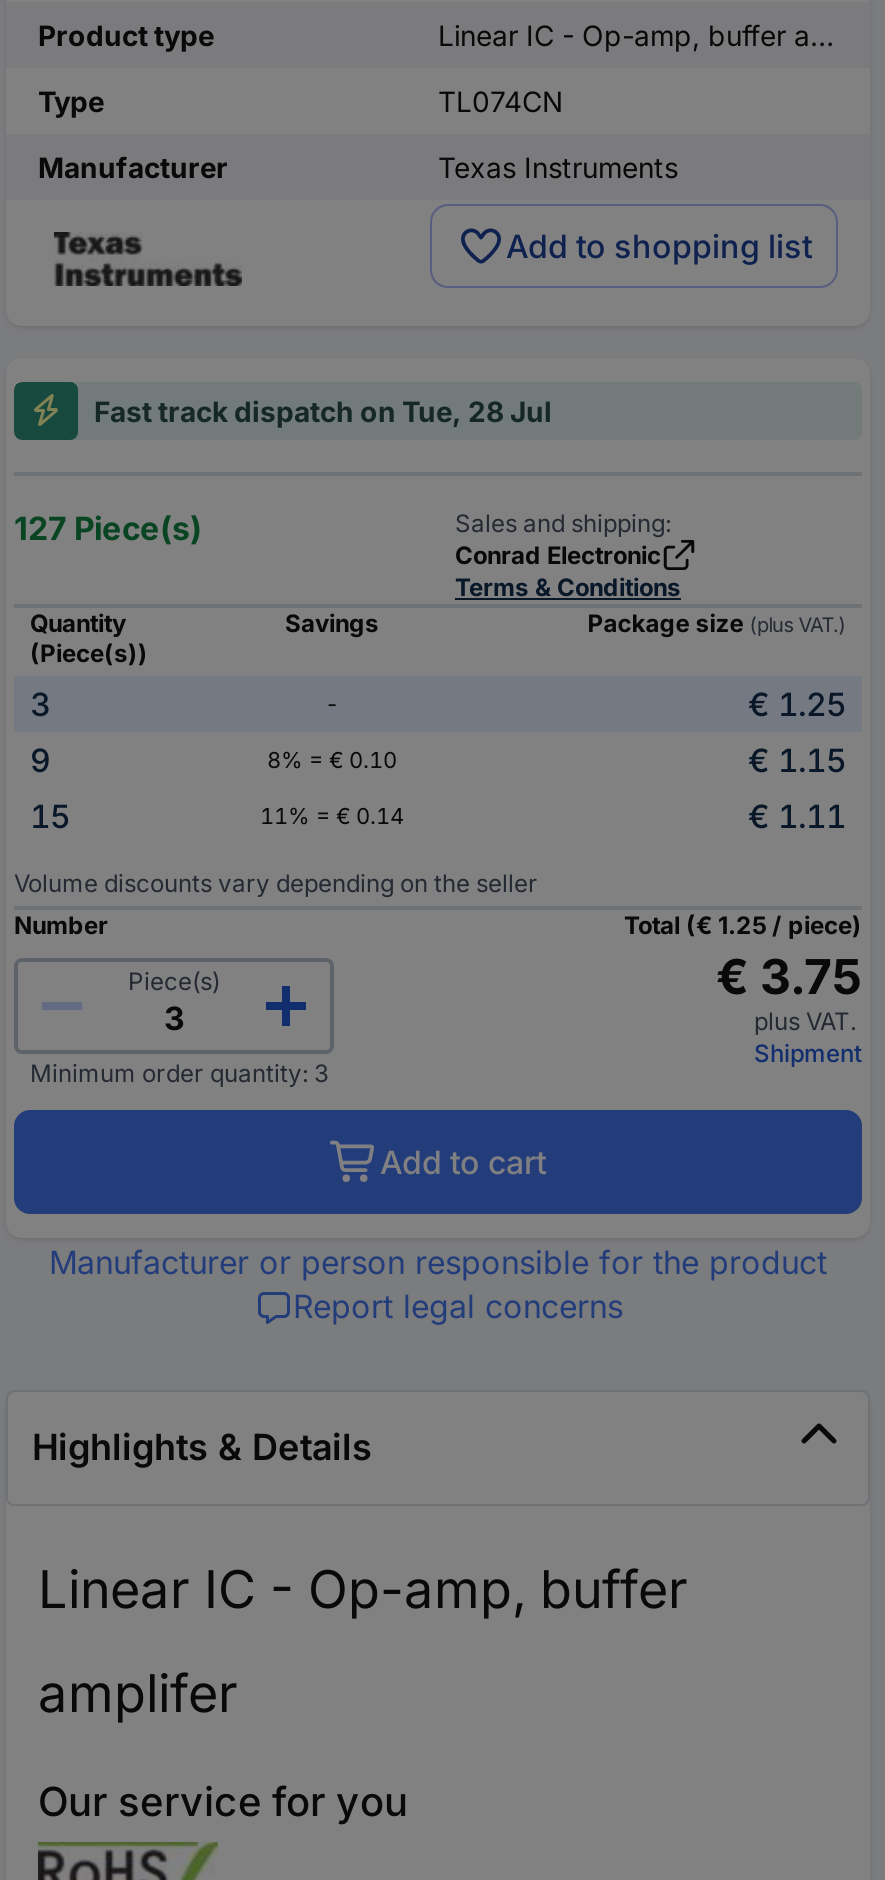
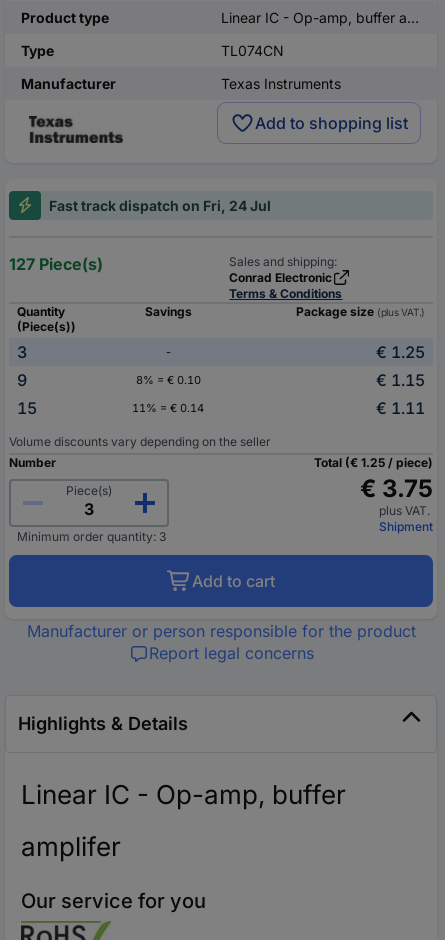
[94,393,552,427] Fast track dispatch on Tue, 28 Jul -> [49,197,271,214] Fast track dispatch on Fri, 24 Jul

